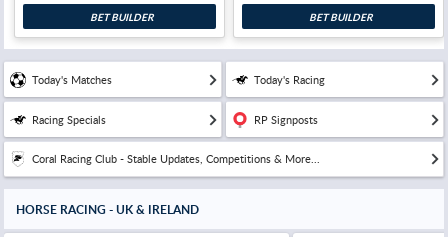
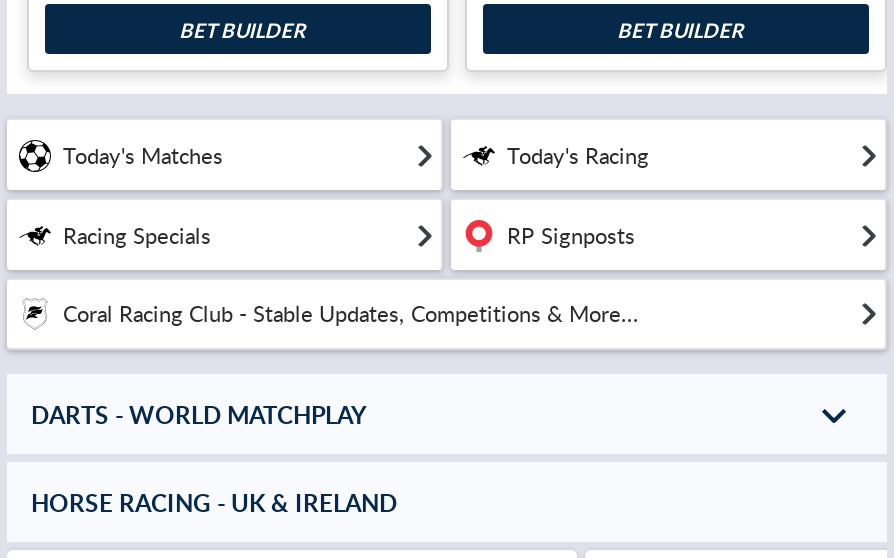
none -> [31,397,367,431] DARTS - WORLD MATCHPLAY

